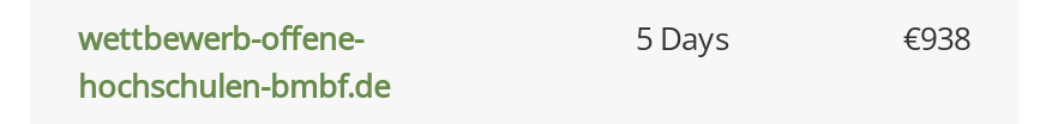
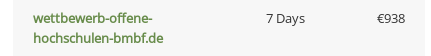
[636,17,729,60] 5 Days -> [265,9,304,27] 7 Days

